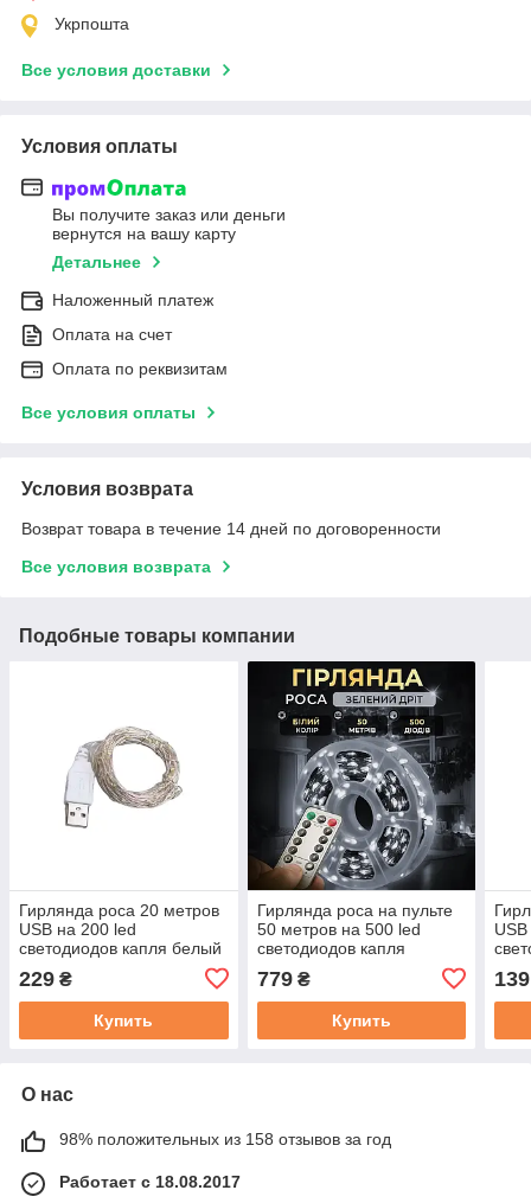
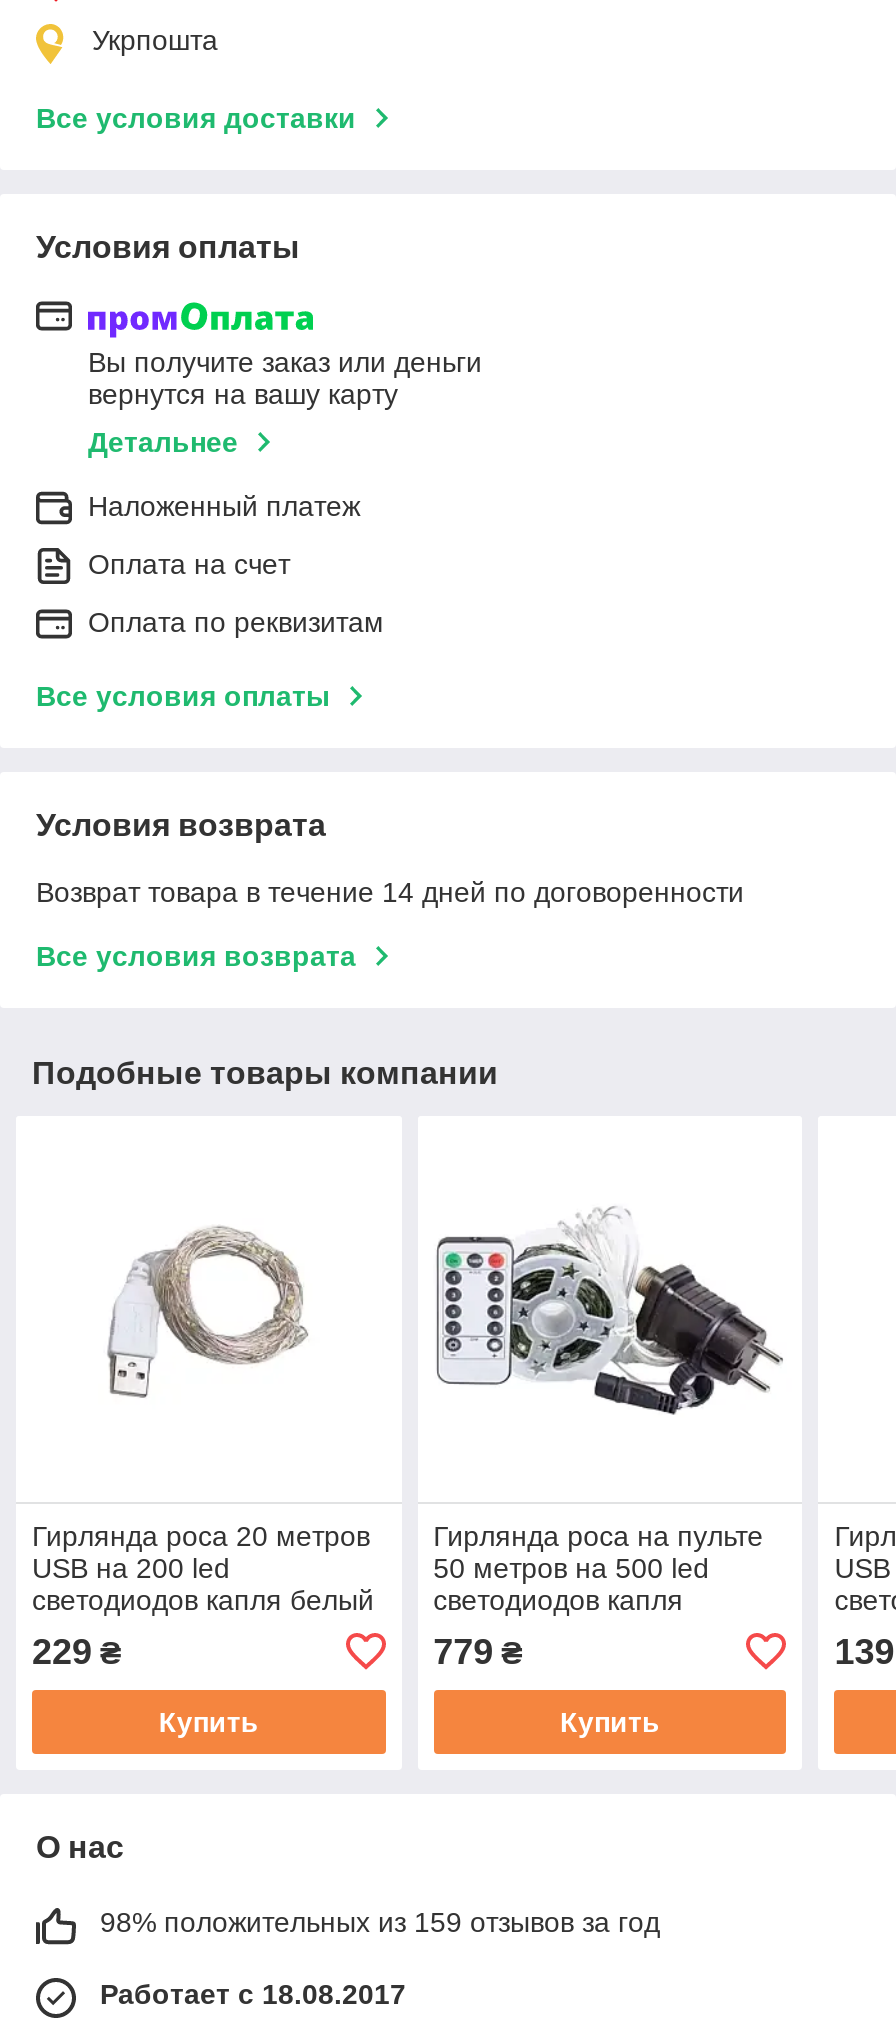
[247,660,476,891] [image] -> [418,1116,802,1502] [image]
[59,1129,391,1148] 98% положительных из 158 отзывов за год -> [100,1906,660,1938] 98% положительных из 159 отзывов за год

